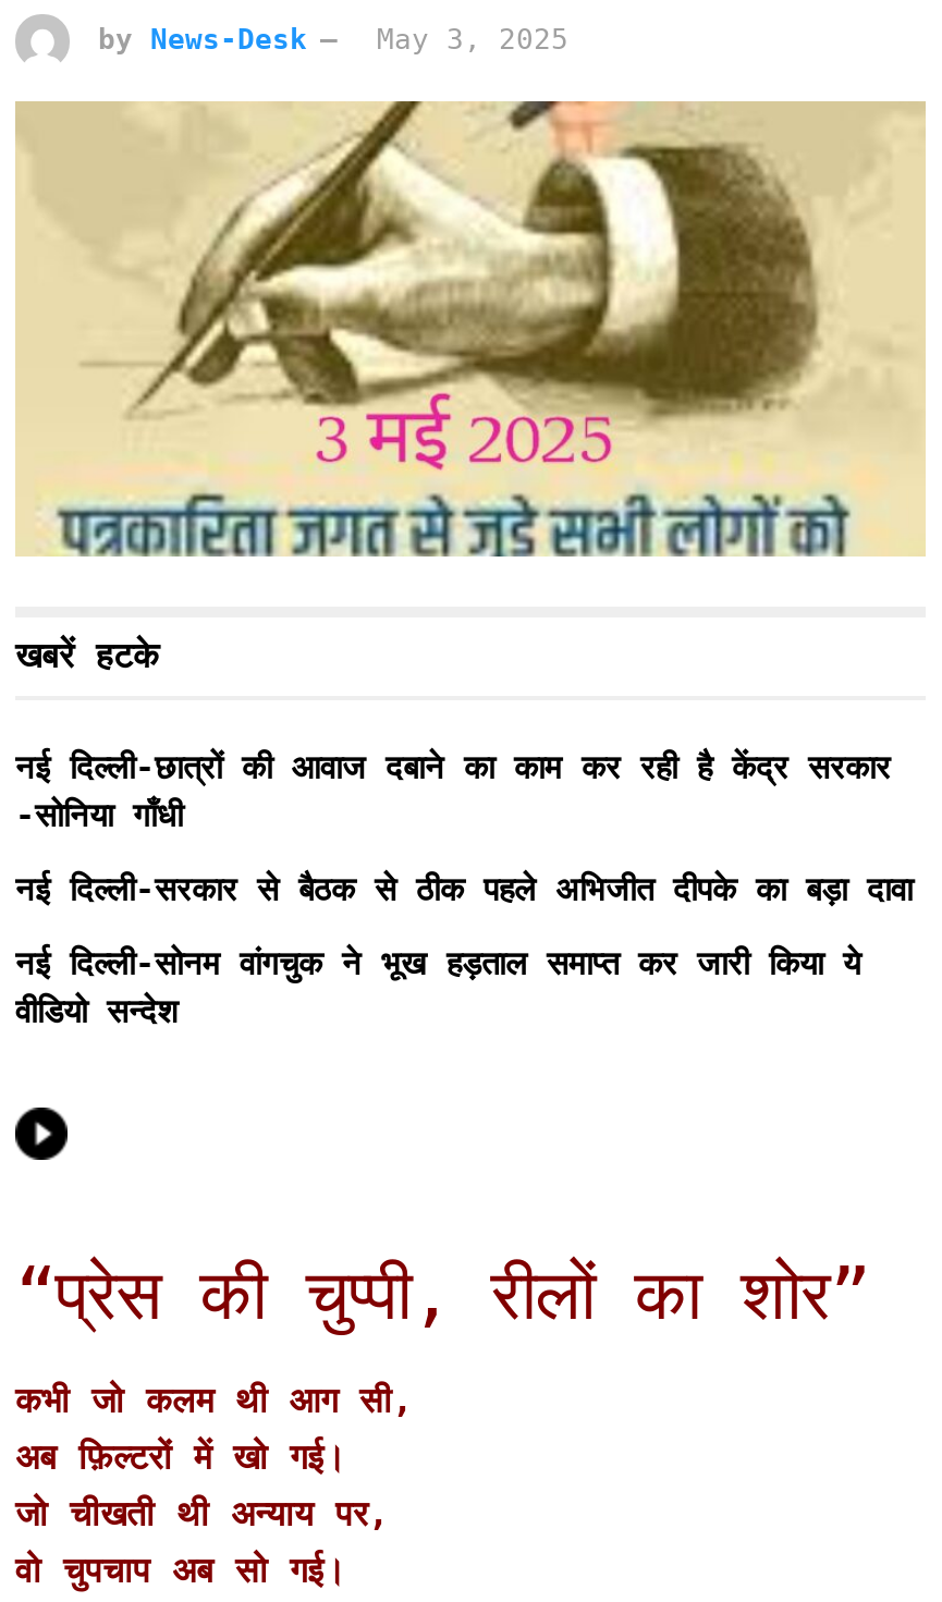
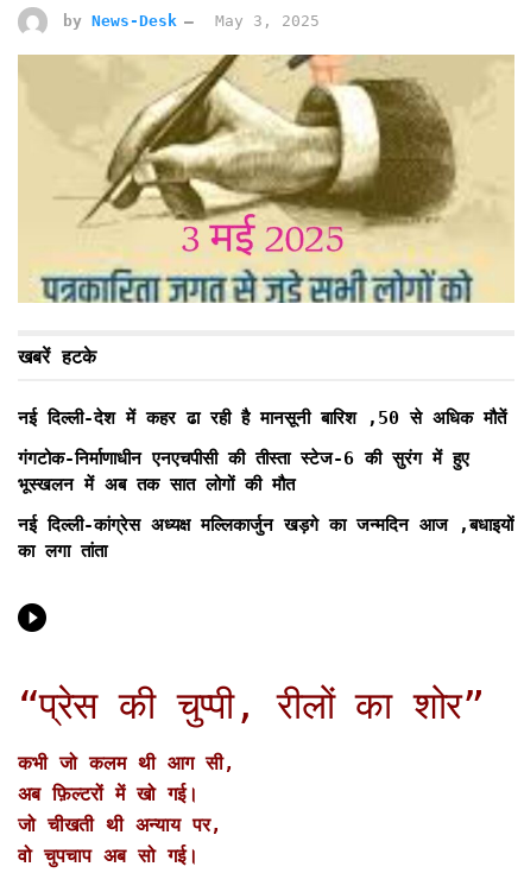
[15,748,891,835] नई दिल्ली-छात्रों की आवाज दबाने का काम कर रही है केंद्र सरकार | -सोनिया गाँधी -> [18,407,506,429] नई दिल्ली-देश में कहर ढा रही है मानसूनी बारिश ,50 से अधिक मौतें
[15,870,913,909] नई दिल्ली-सरकार से बैठक से ठीक पहले अभिजीत दीपके का बड़ा दावा -> [18,448,469,495] गंगटोक-निर्माणाधीन एनएचपीसी की तीस्ता स्टेज-6 की सुरंग में हुए | भूस्खलन में अब तक सात लोगों की मौत
[15,944,860,1031] नई दिल्ली-सोनम वांगचुक ने भूख हड़ताल समाप्त कर जारी किया ये | वीडियो सन्देश -> [18,514,513,562] नई दिल्ली-कांग्रेस अध्यक्ष मल्लिकार्जुन खड़गे का जन्मदिन आज ,बधाइयों | का लगा तांता

